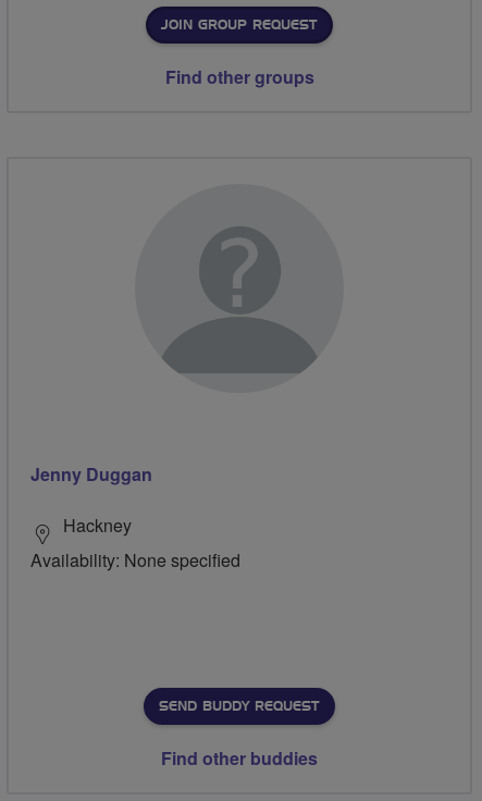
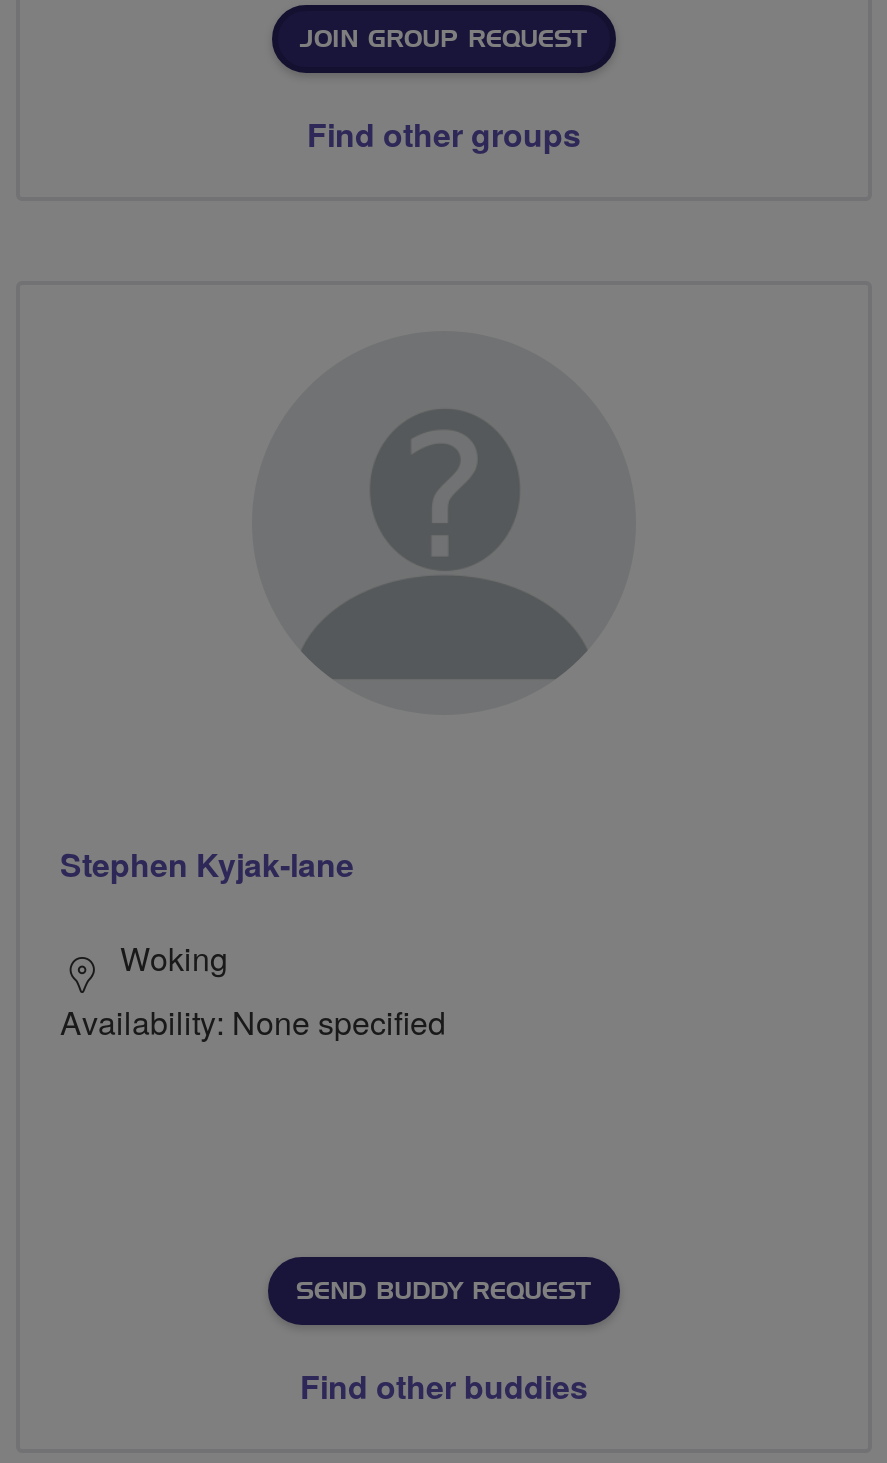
[30,461,152,486] Jenny Duggan -> [60,840,354,886] Stephen Kyjak-lane
[63,512,132,537] Hackney -> [120,934,228,980] Woking

